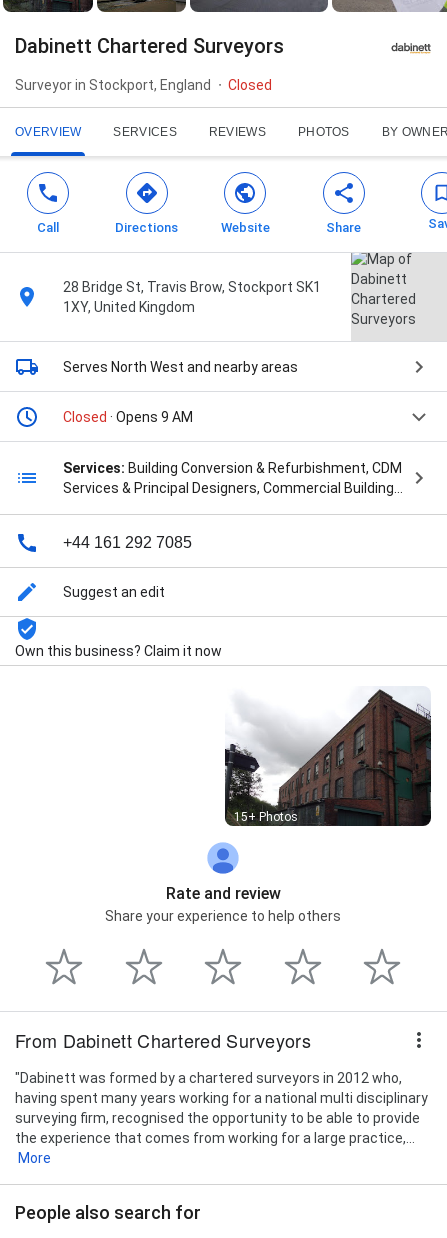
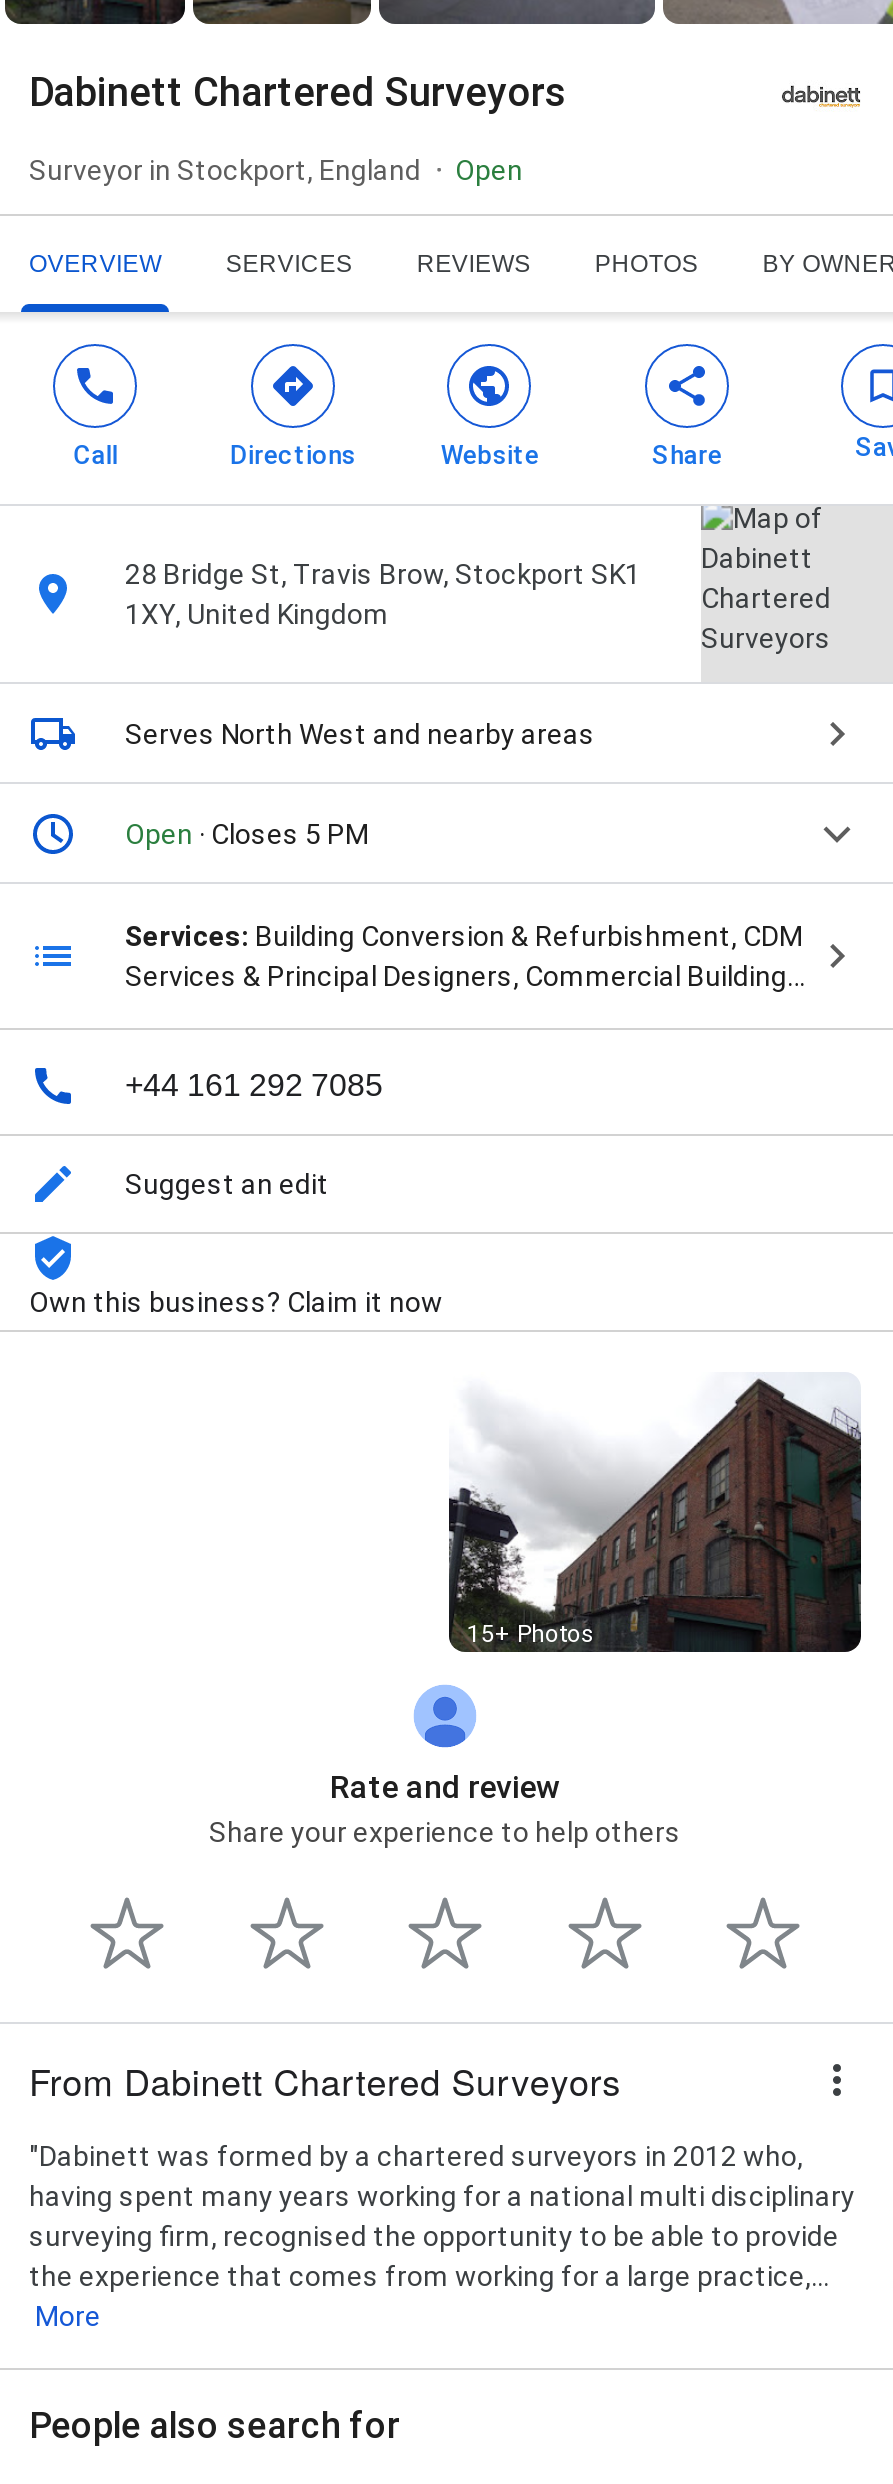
[228,77,272,93] Closed -> [455,154,523,186] Open
[63,409,193,425] Closed · Opens 9 AM -> [125,818,369,850] Open · Closes 5 PM

